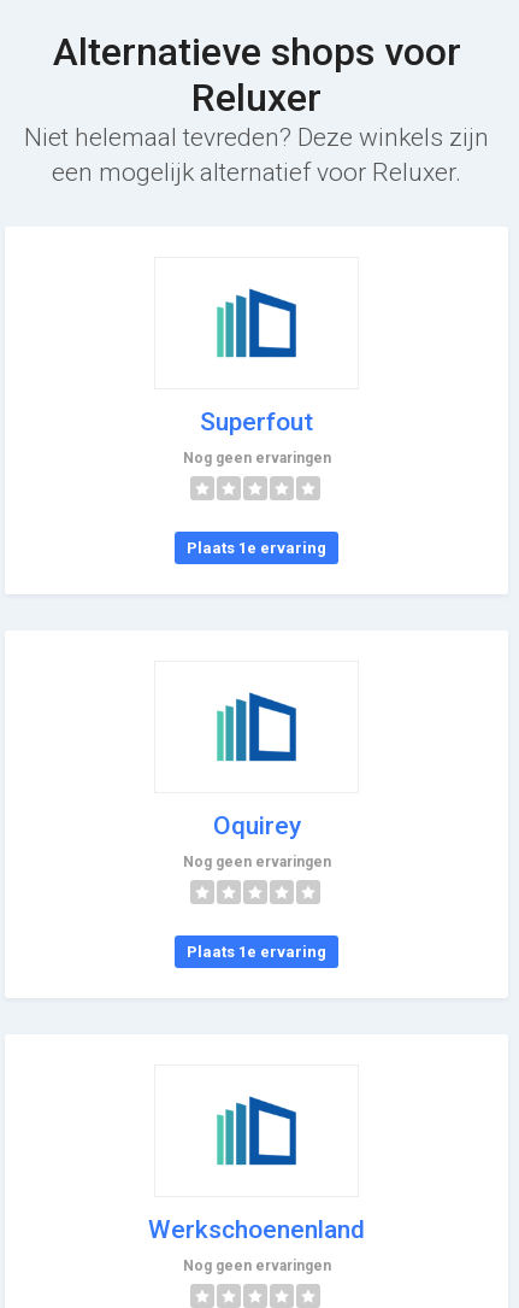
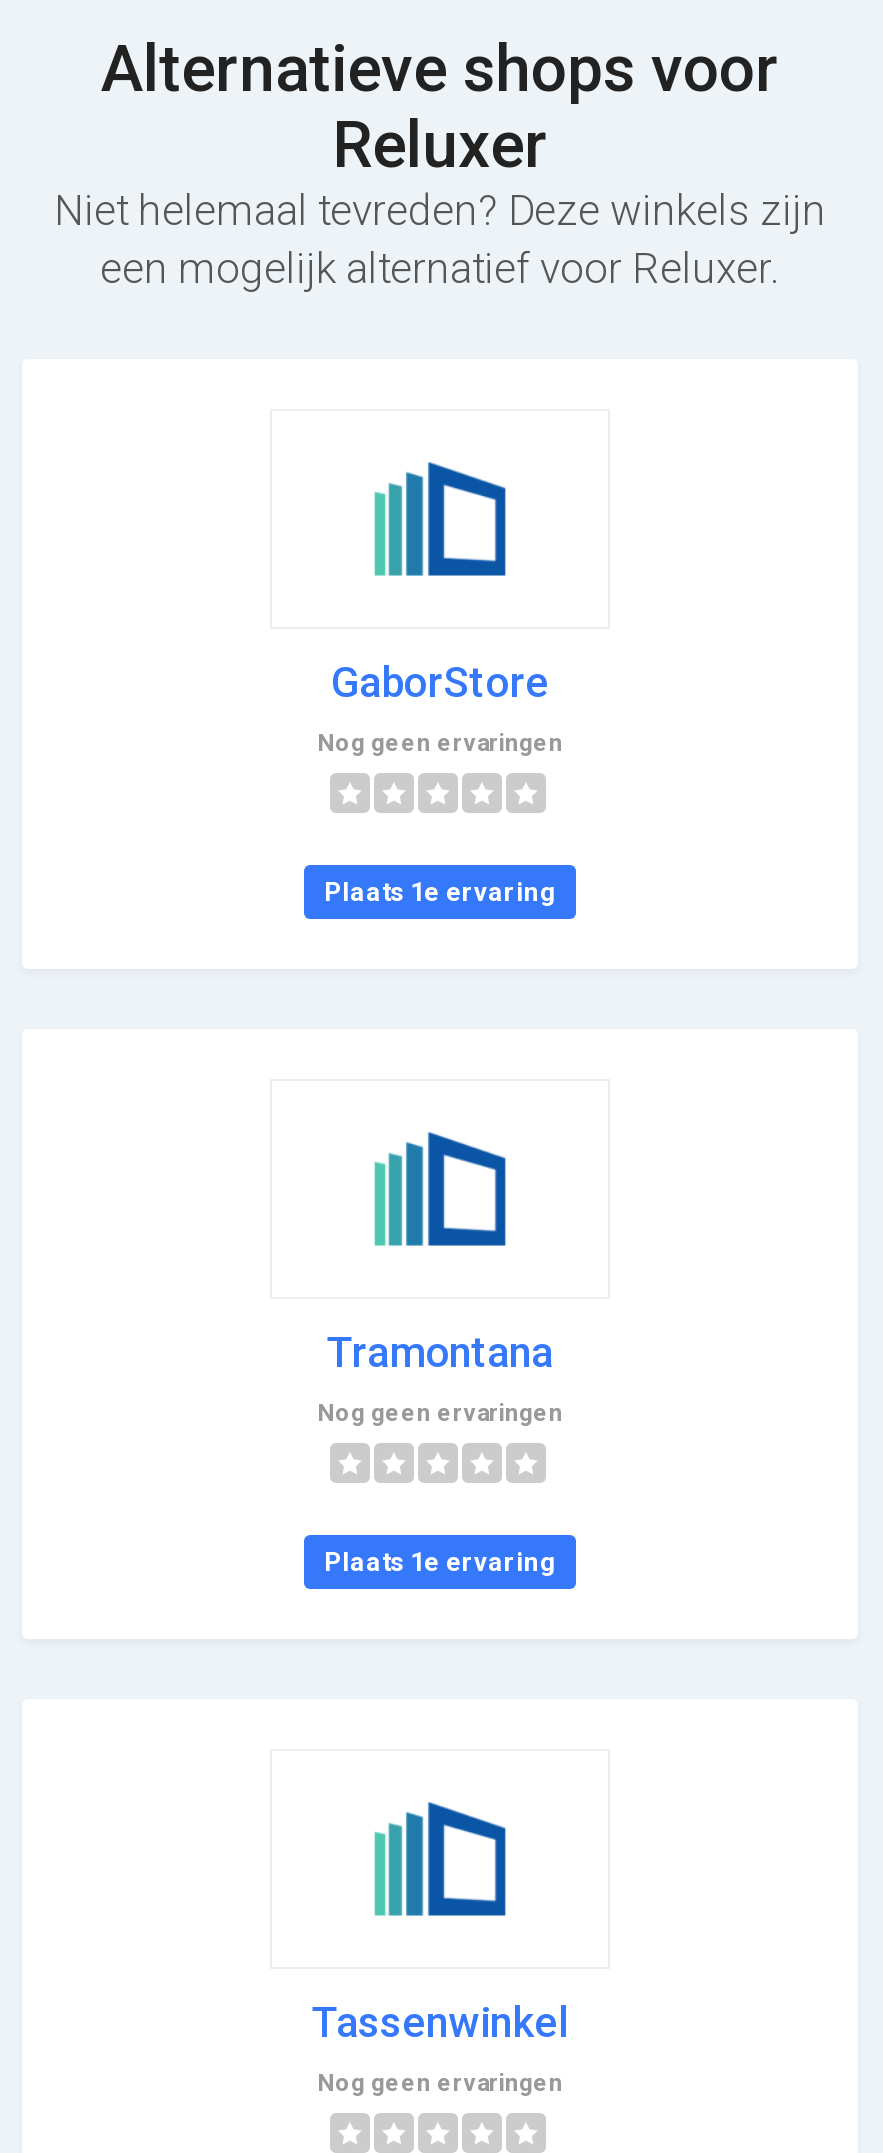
[200,407,313,436] Superfout -> [331,659,549,707] GaborStore
[213,811,300,840] Oquirey -> [327,1329,553,1377] Tramontana
[148,1215,365,1244] Werkschoenenland -> [312,1999,568,2047] Tassenwinkel

